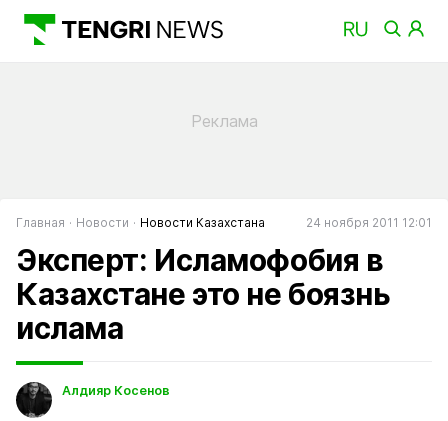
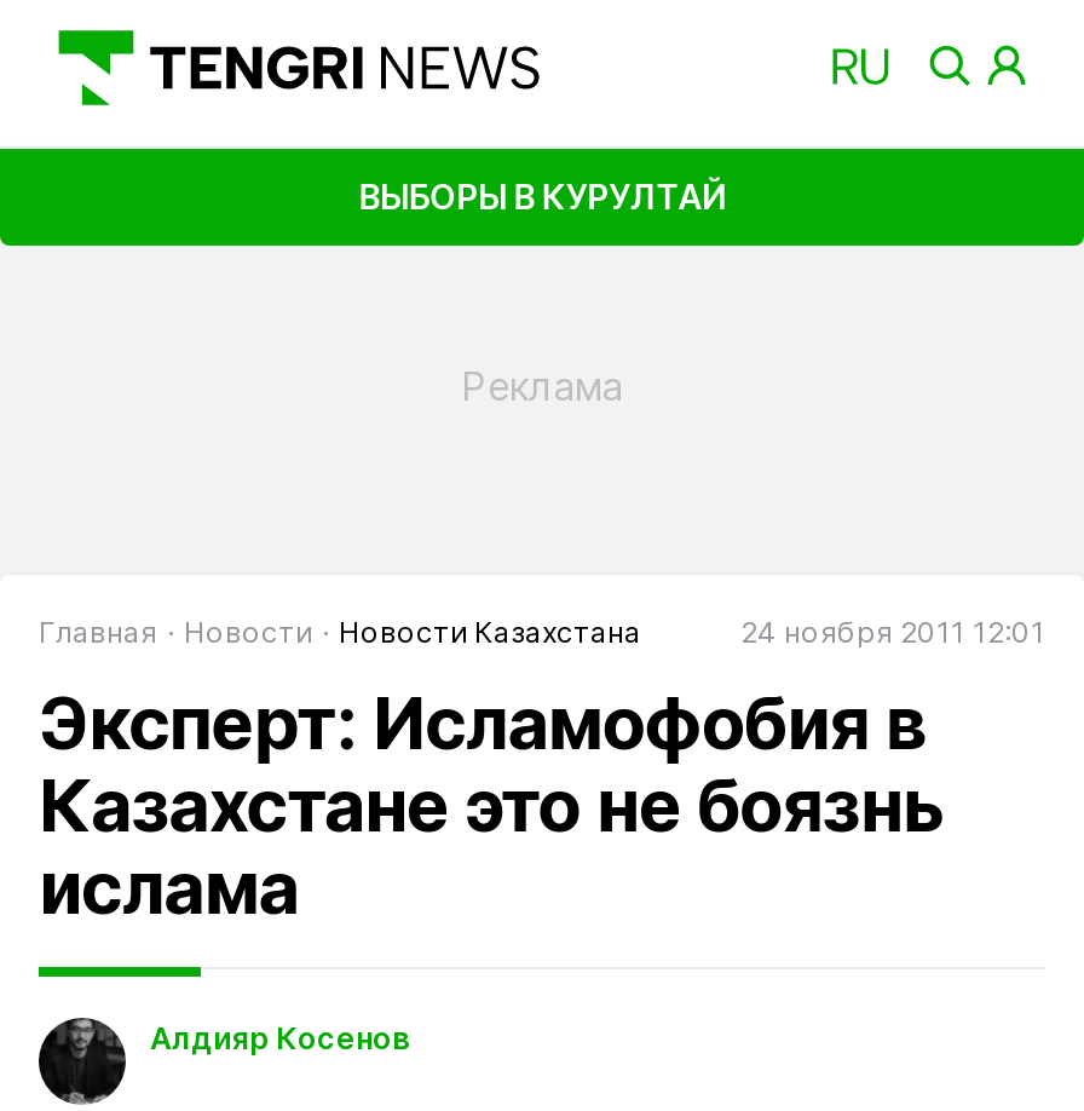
none -> [359,175,725,216] ВЫБОРЫ В КУРУЛТАЙ

